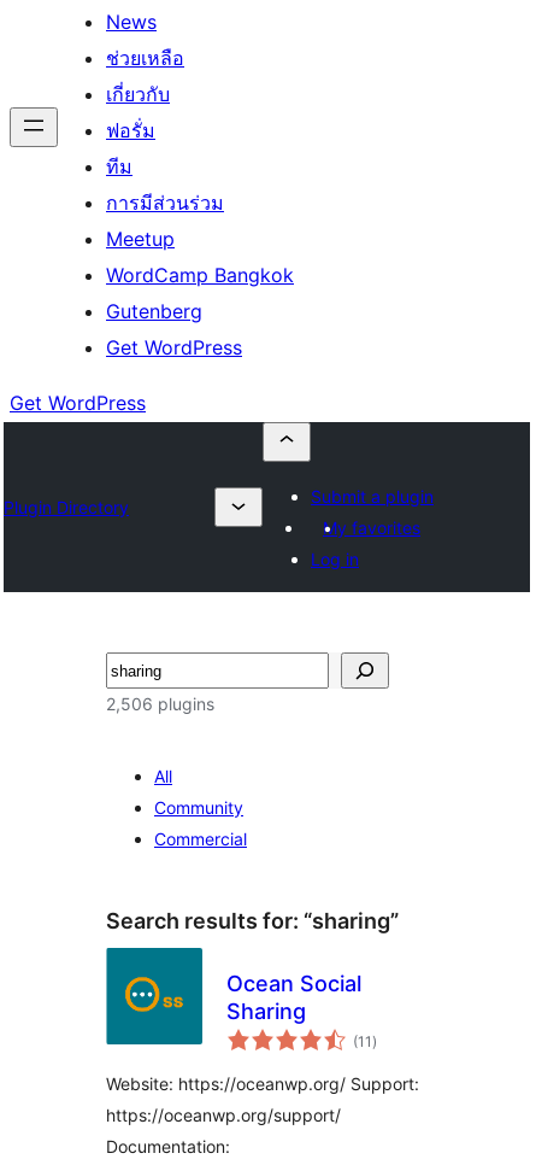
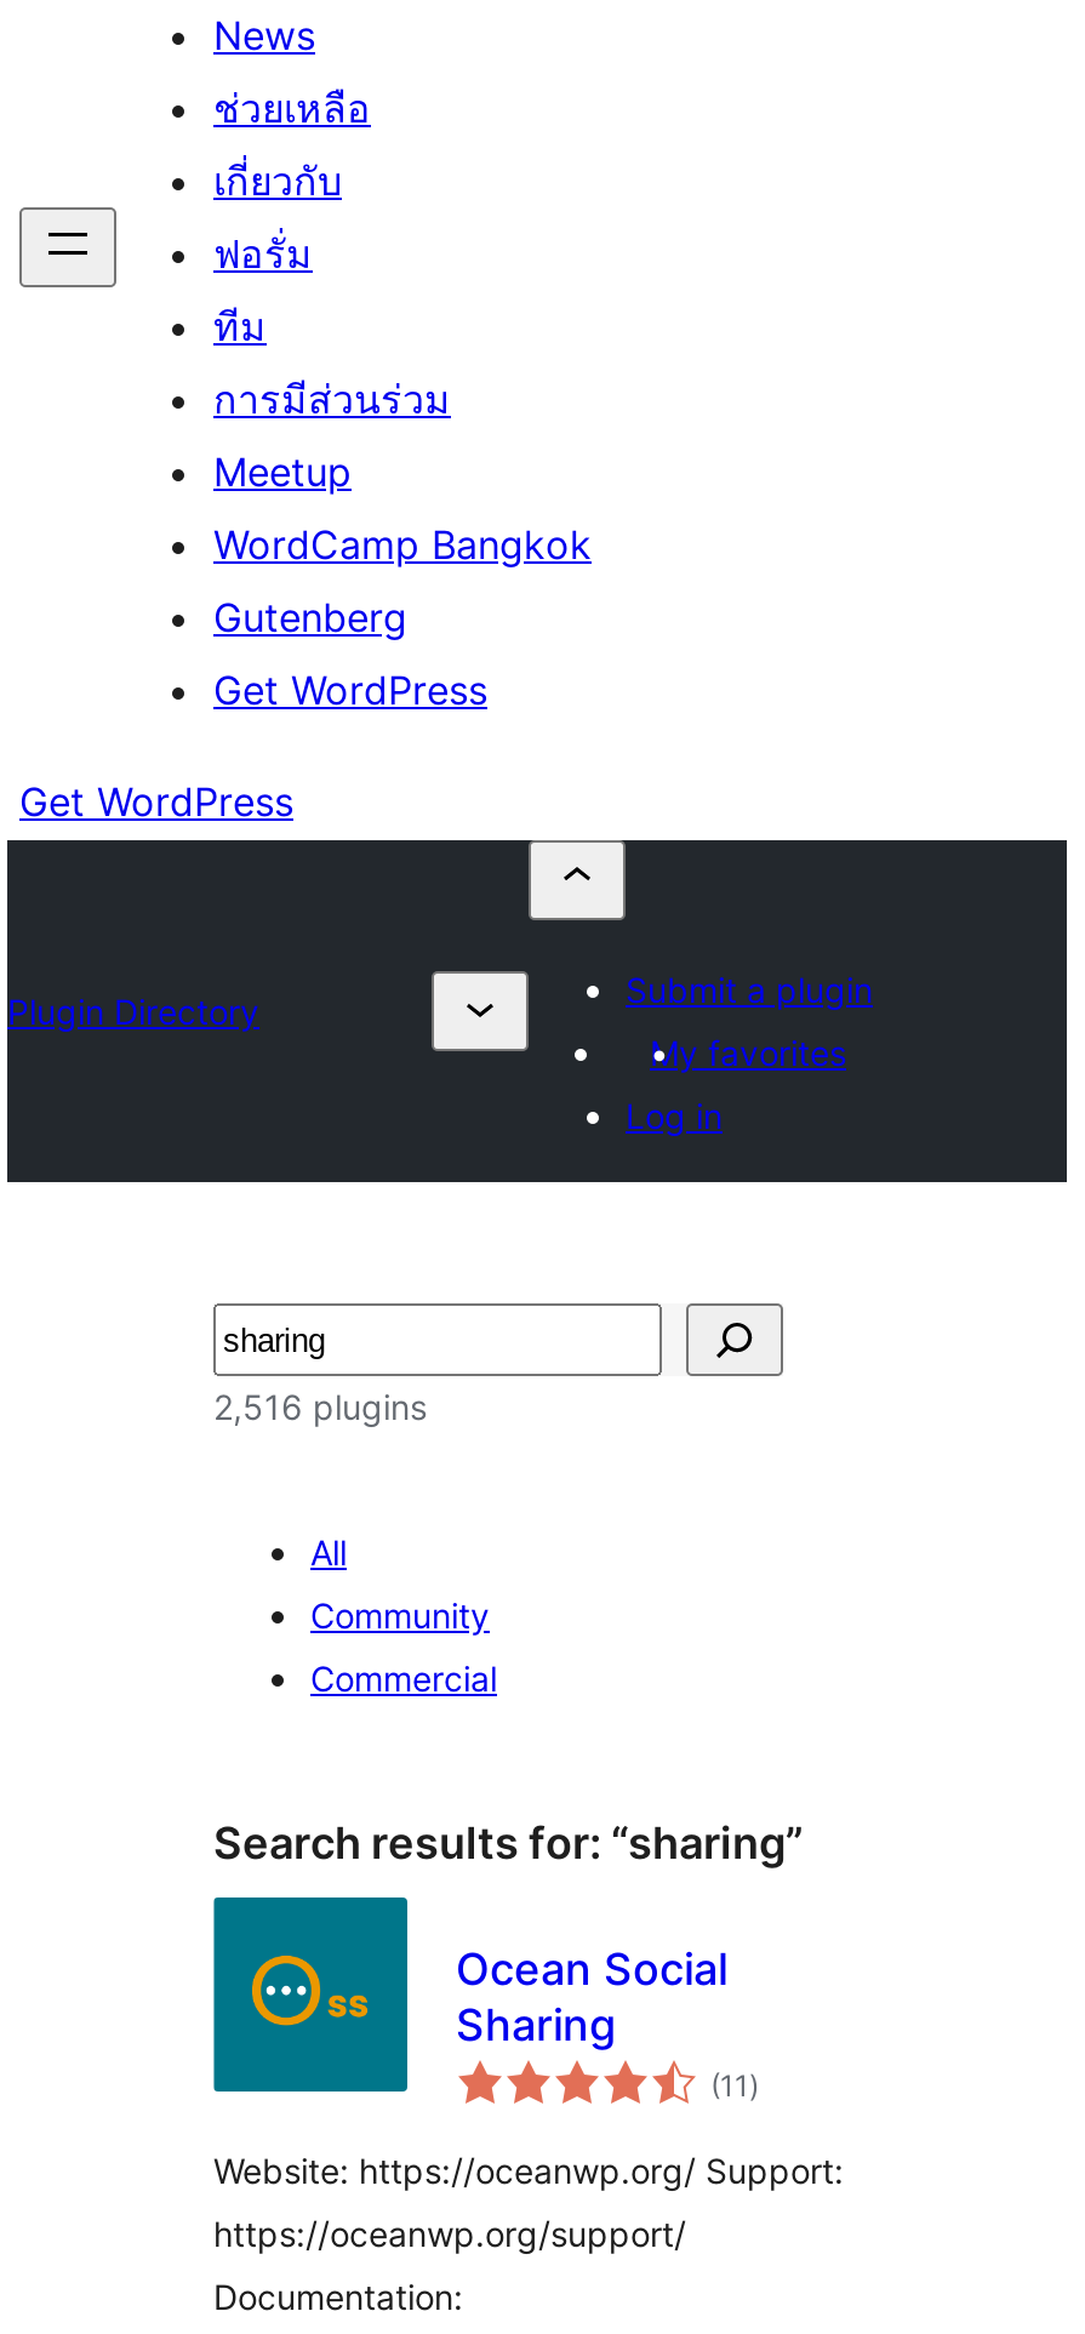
[106,693,214,714] 2,506 plugins -> [213,1386,427,1427] 2,516 plugins

